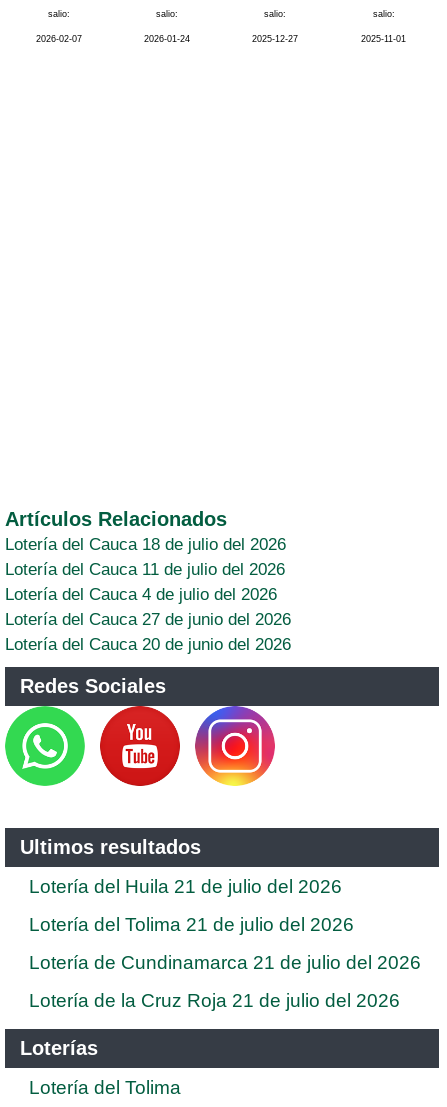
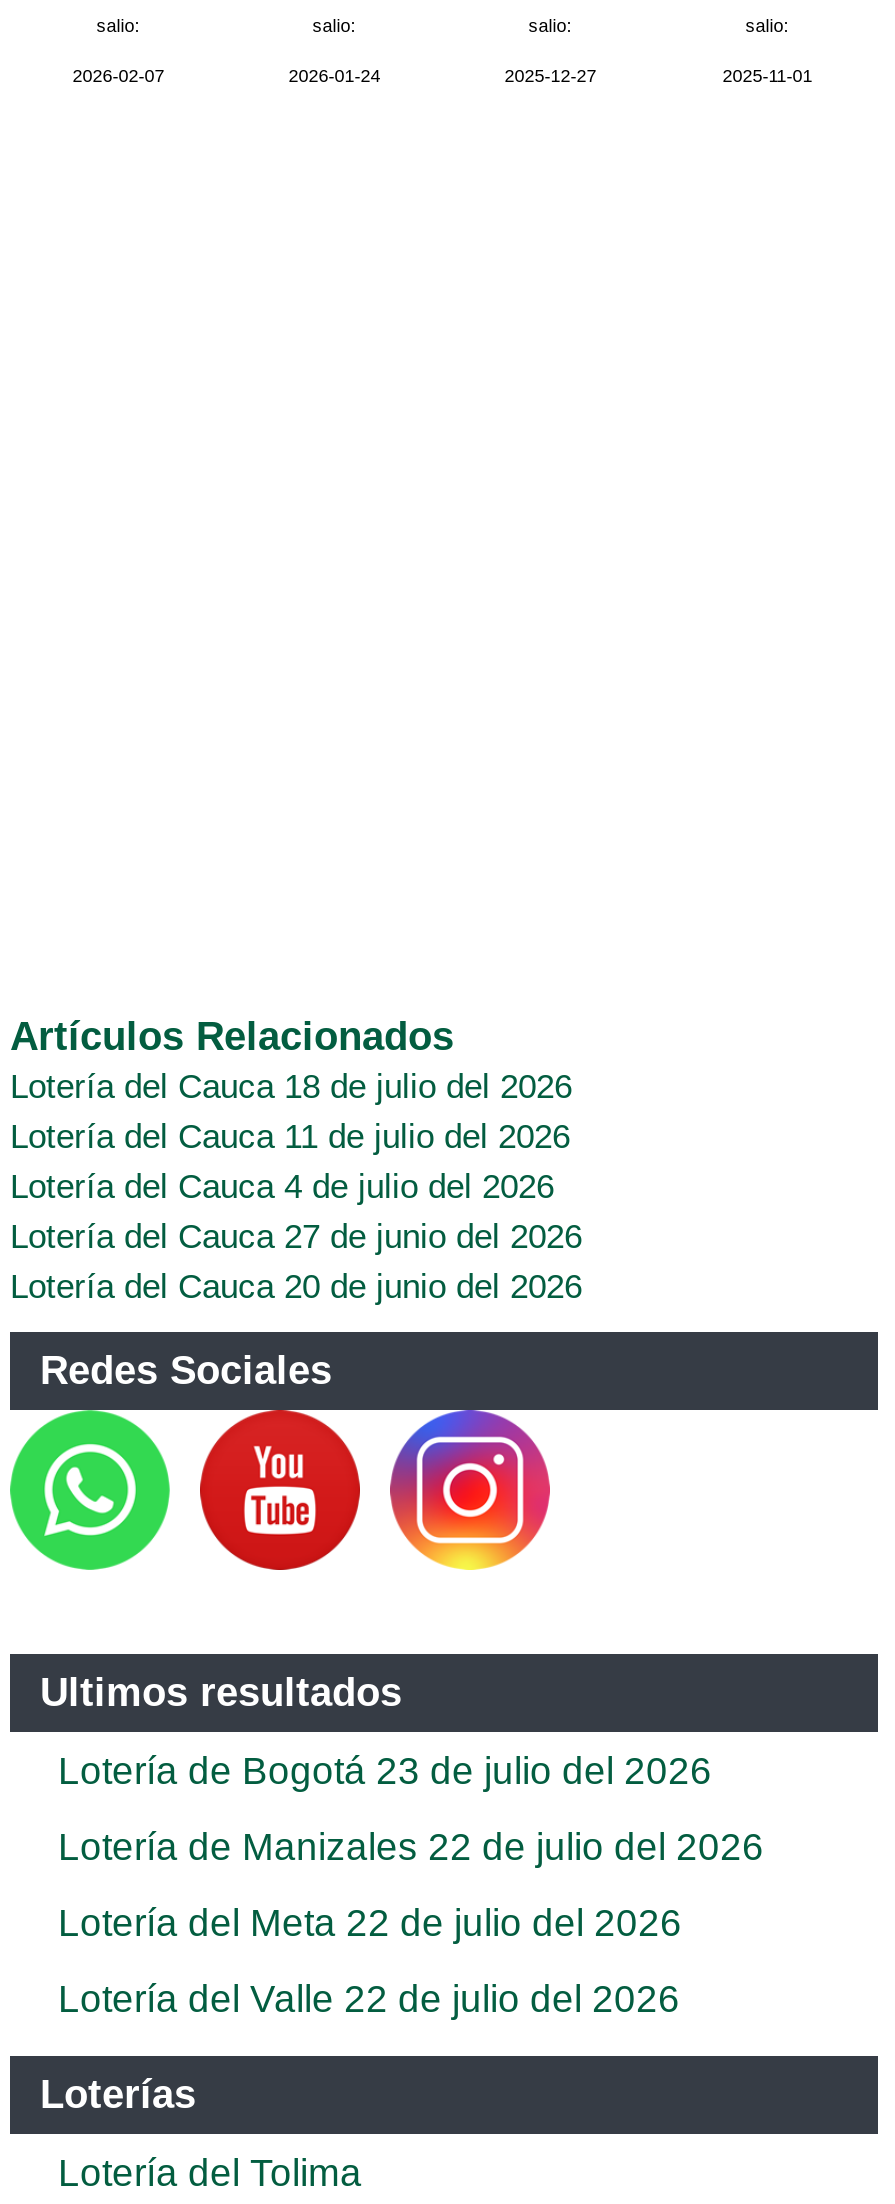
[29,876,342,897] Lotería del Huila 21 de julio del 2026 -> [58,1750,712,1792] Lotería de Bogotá 23 de julio del 2026
[29,914,354,935] Lotería del Tolima 21 de julio del 2026 -> [58,1826,764,1868] Lotería de Manizales 22 de julio del 2026
[29,952,421,973] Lotería de Cundinamarca 21 de julio del 2026 -> [58,1902,682,1944] Lotería del Meta 22 de julio del 2026
[29,990,400,1011] Lotería de la Cruz Roja 21 de julio del 2026 -> [58,1978,680,2020] Lotería del Valle 22 de julio del 2026

